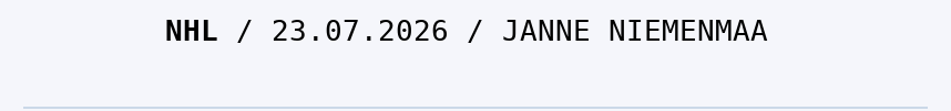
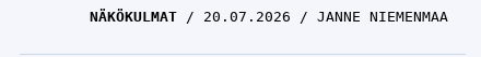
[165,14,449,47] NHL | 23.07.2026 -> [90,9,291,25] NÄKÖKULMAT | 20.07.2026

